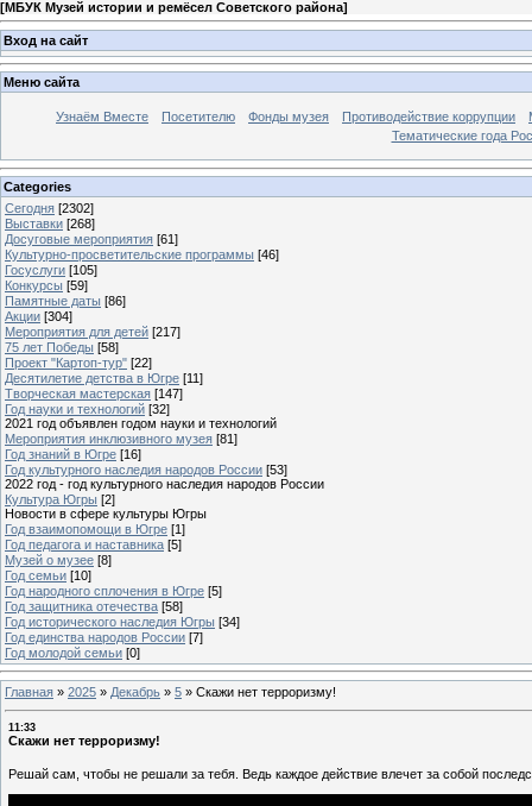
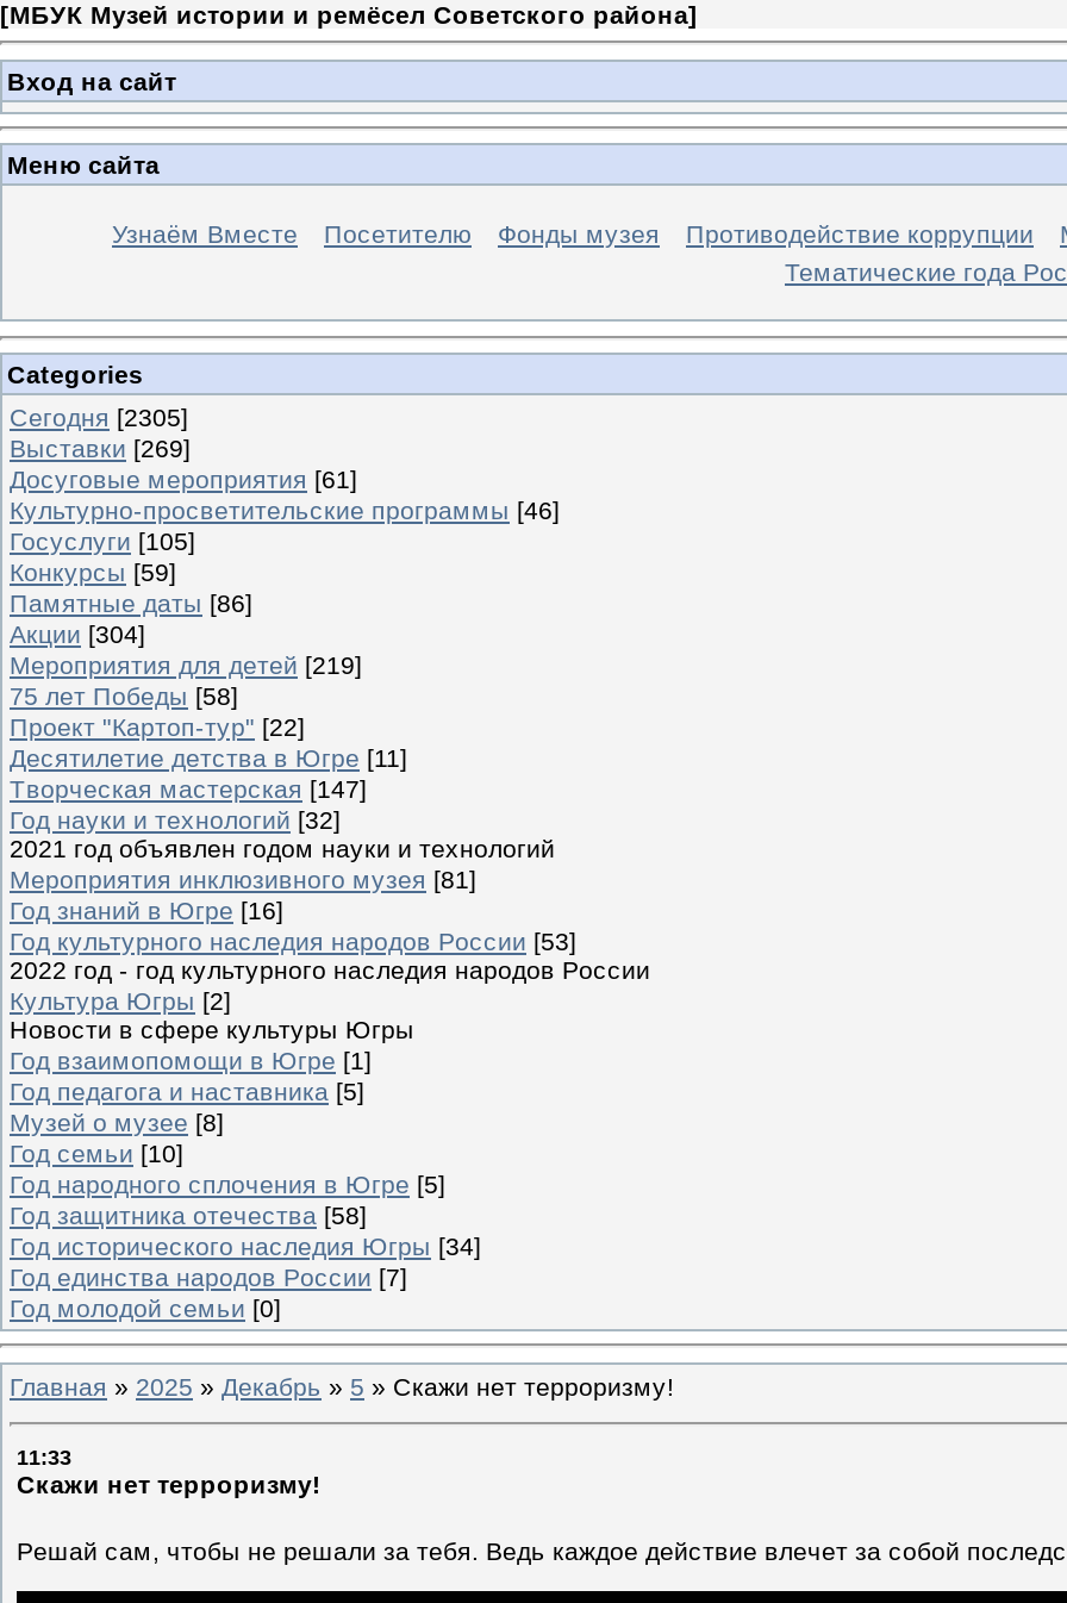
[5,201,94,215] Сегодня [2302] -> [10,403,188,431] Сегодня [2305]
[5,216,95,231] Выставки [268] -> [10,434,191,462] Выставки [269]
[5,325,180,339] Мероприятия для детей [217] -> [10,650,362,679] Мероприятия для детей [219]

